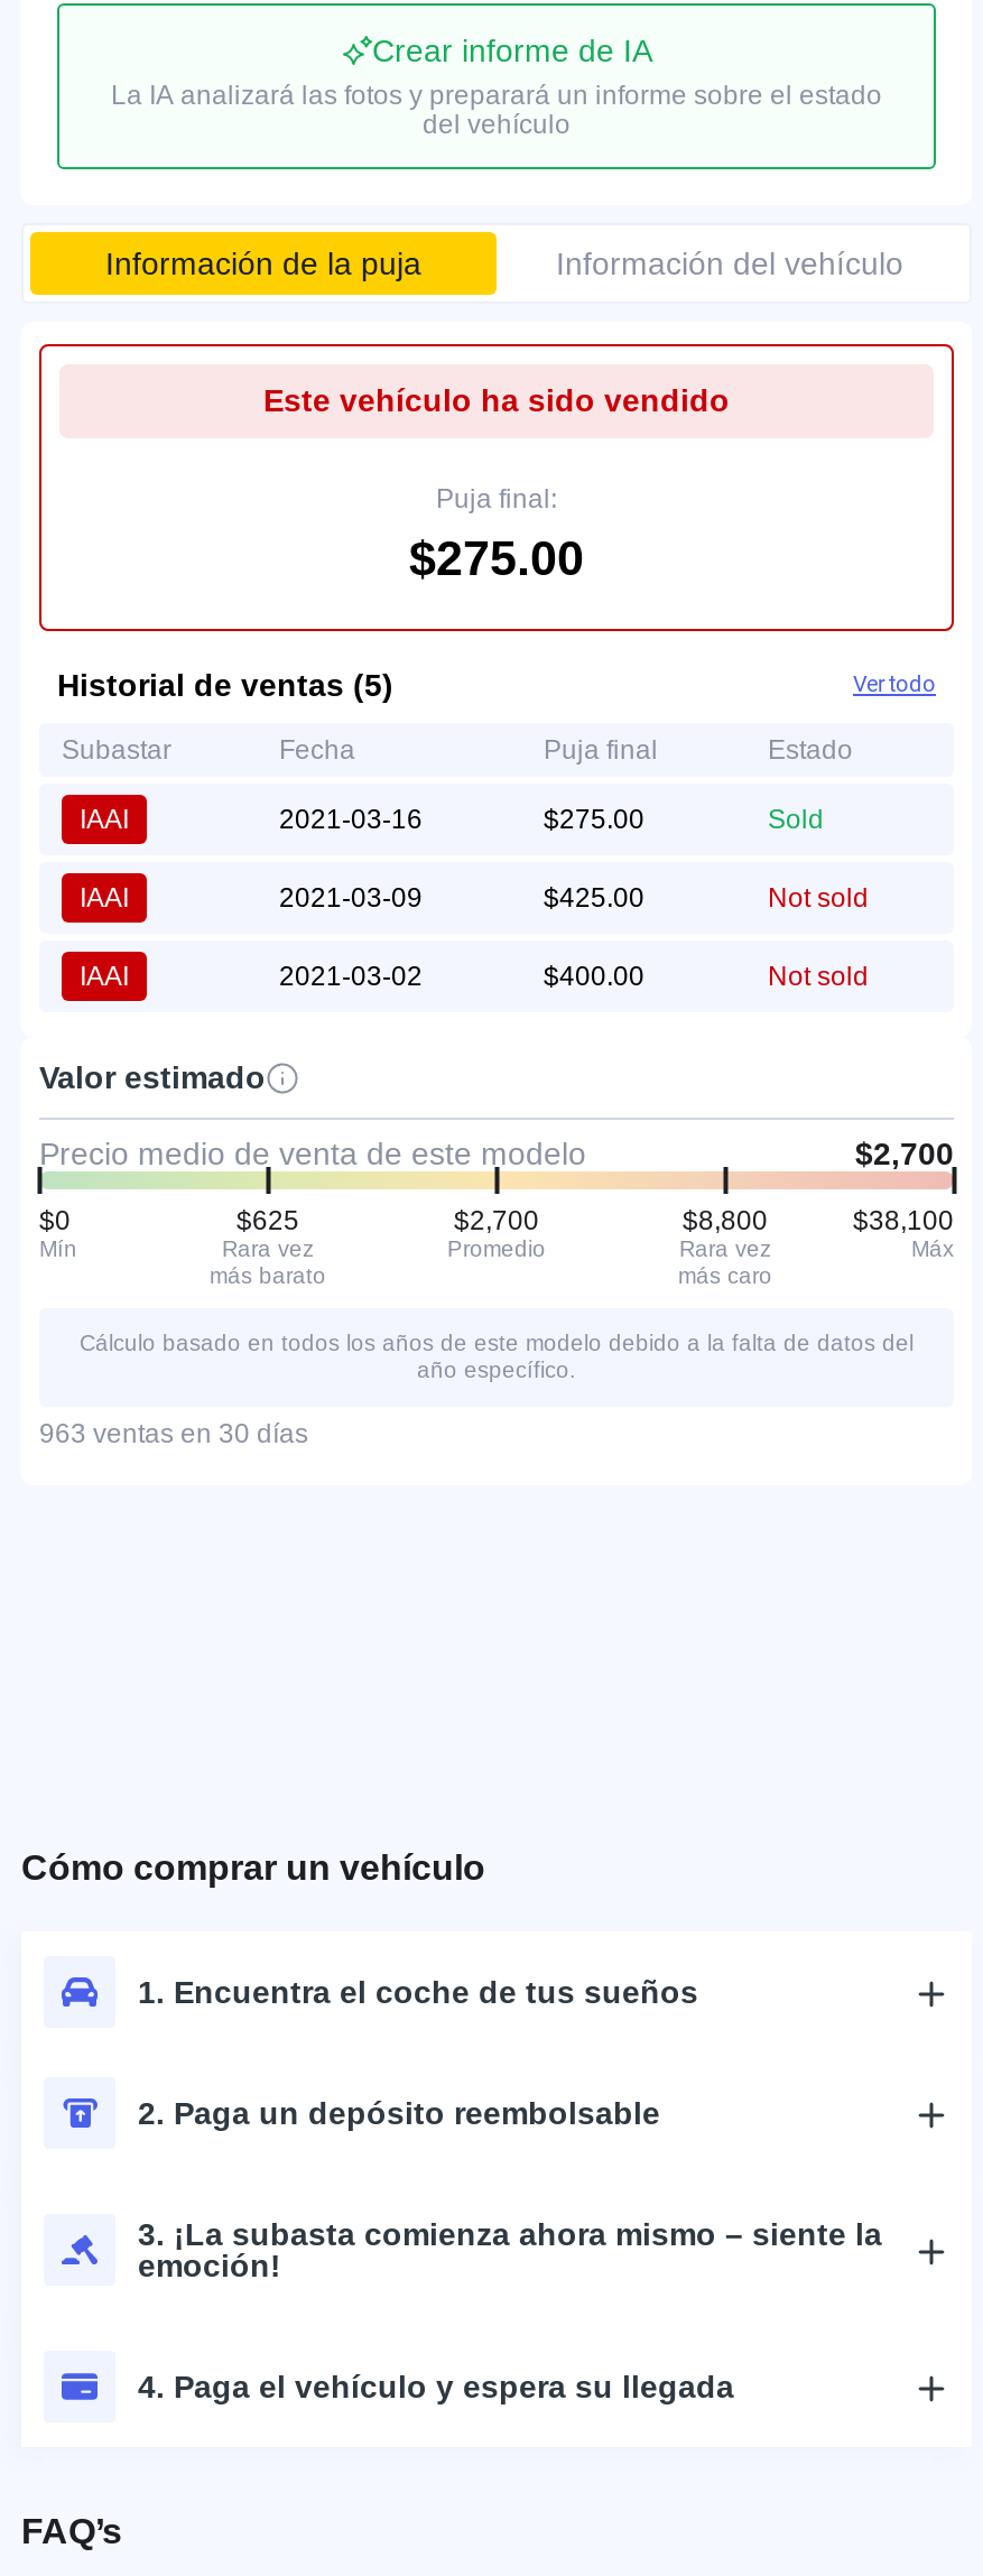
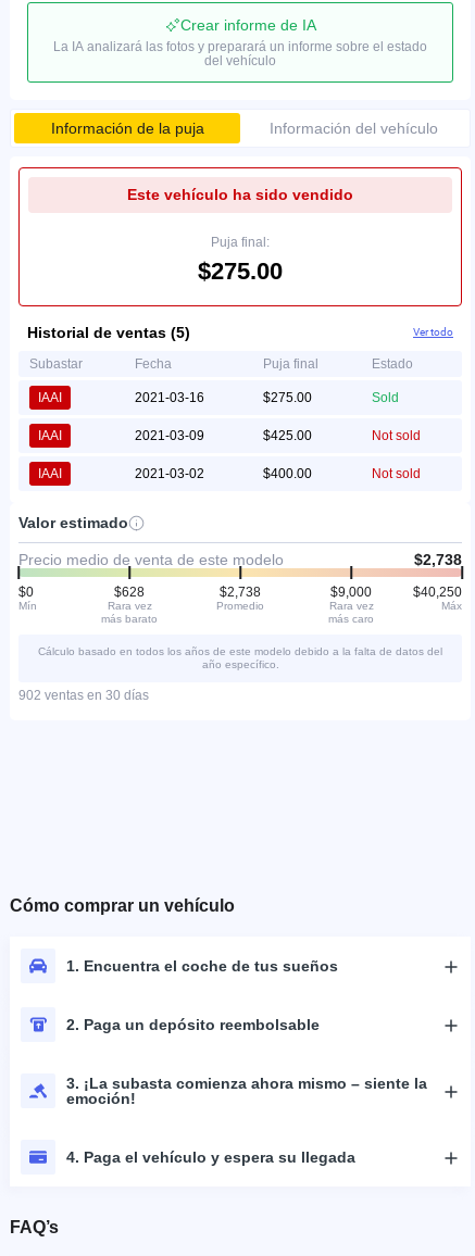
[855,1135,954,1171] $2,700 -> [414,551,462,568] $2,738
[237,1205,299,1236] $625 -> [114,584,145,600] $628
[454,1205,539,1236] $2,700 -> [220,584,261,600] $2,738
[683,1205,768,1236] $8,800 -> [330,584,372,600] $9,000
[853,1205,954,1236] $38,100 -> [413,584,462,600] $40,250
[39,1418,308,1449] 963 ventas en 30 días -> [18,688,149,703] 902 ventas en 30 días

